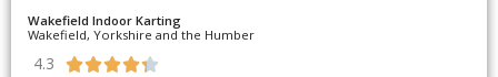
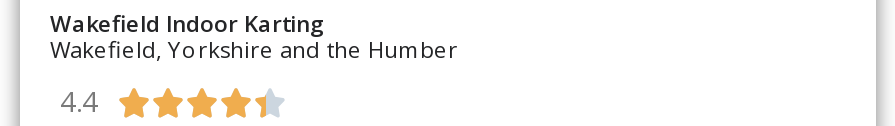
[33,53,54,74] 4.3 -> [60,83,98,121] 4.4

